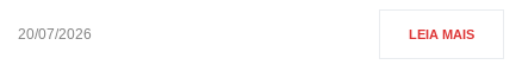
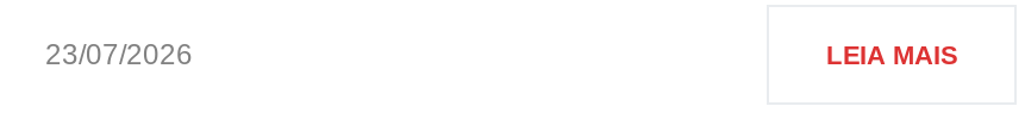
[18,26,92,43] 20/07/2026 -> [45,38,193,71] 23/07/2026

